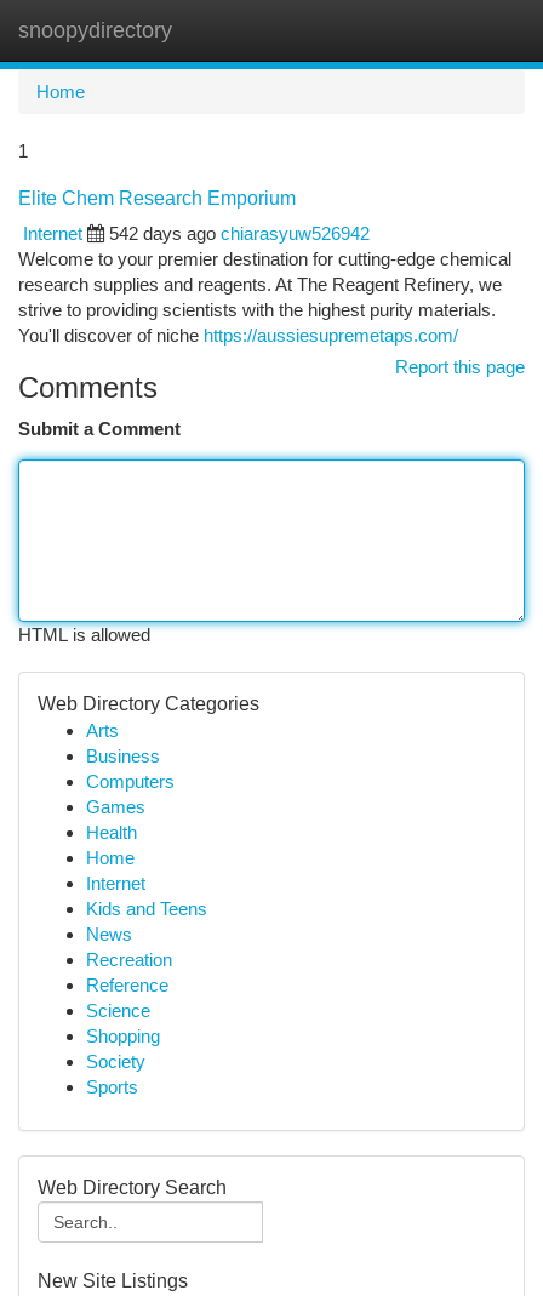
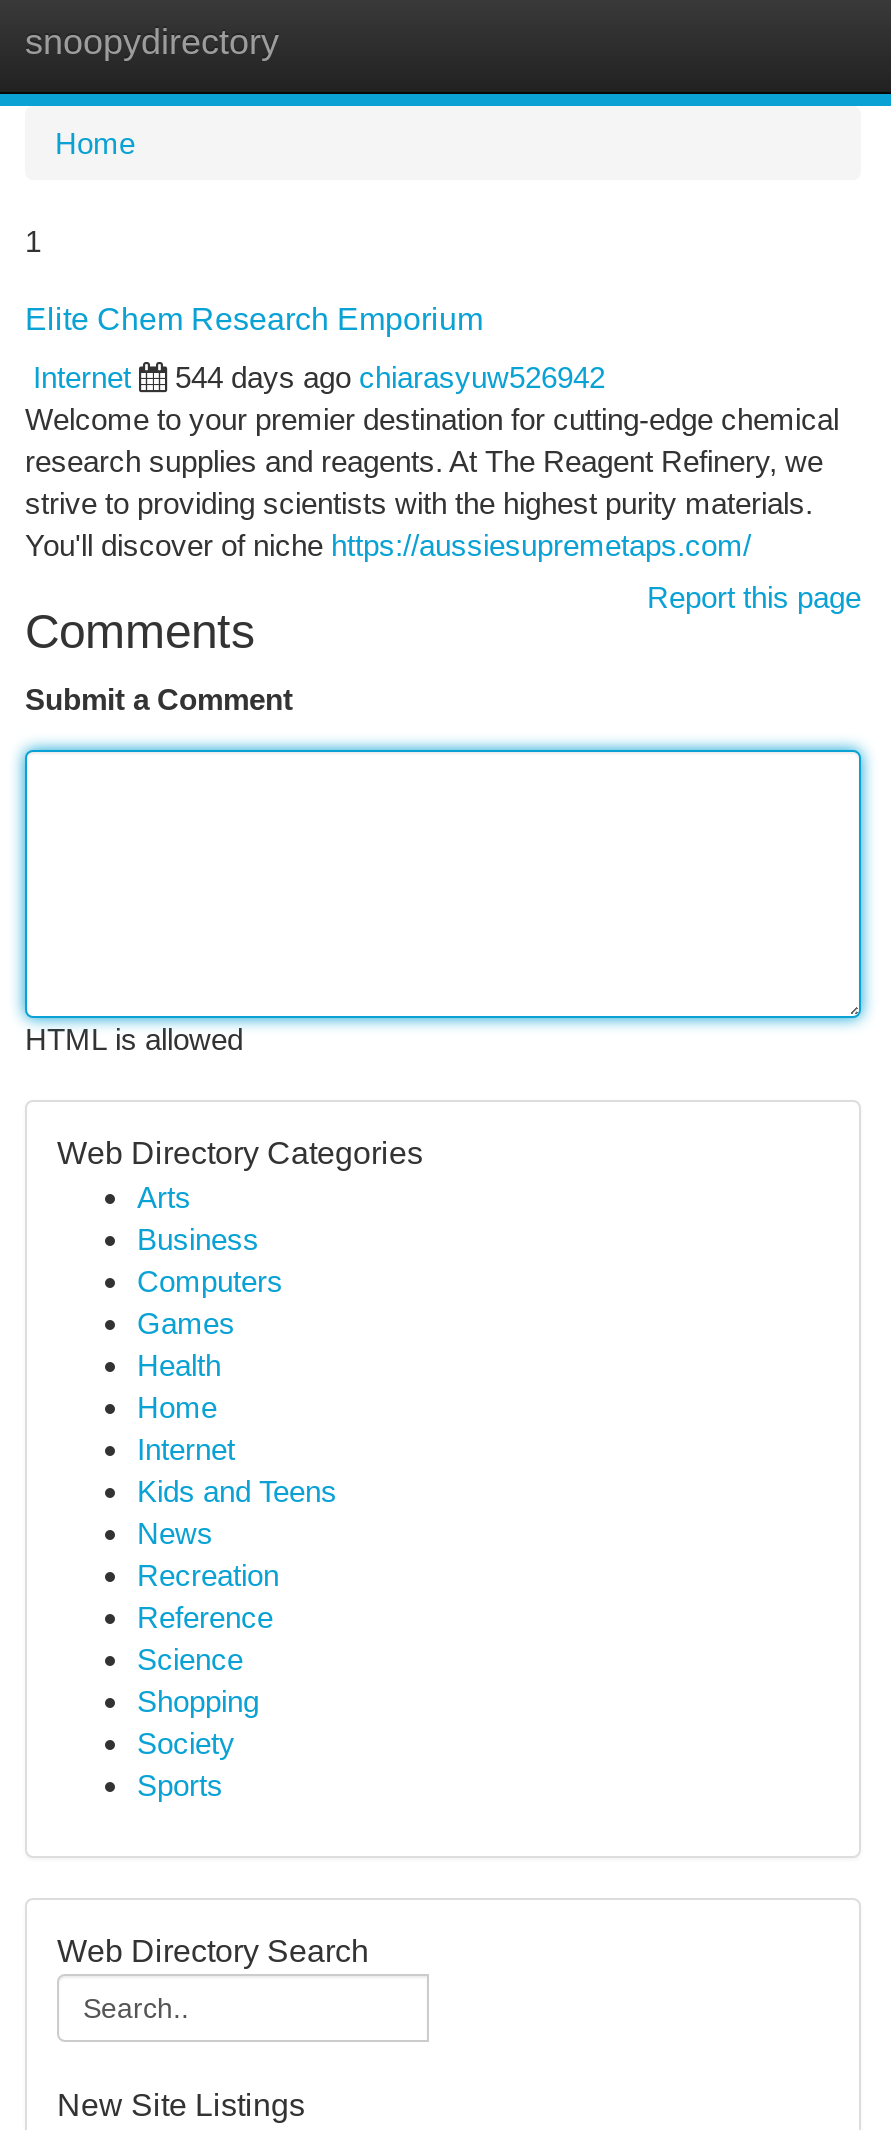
[109,223,370,244] 542 days ago chiarasyuw526942 -> [175,360,605,394] 544 days ago chiarasyuw526942

